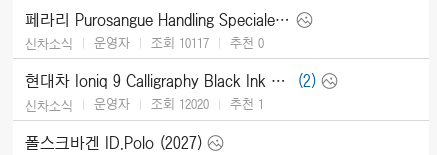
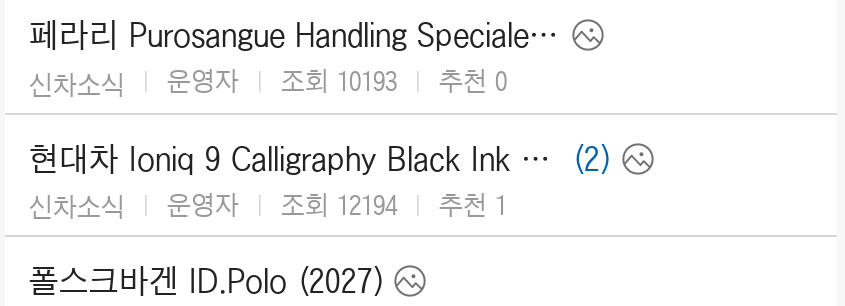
[25,34,264,52] 신차소식 운영자 조회 10117 추천 0 -> [29,63,507,100] 신차소식 운영자 조회 10193 추천 0
[25,95,264,114] 신차소식 운영자 조회 12020 추천 1 -> [29,186,507,223] 신차소식 운영자 조회 12194 추천 1

